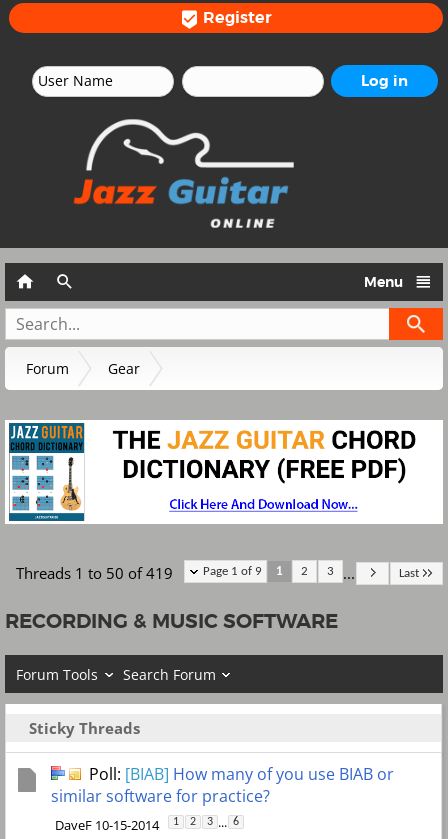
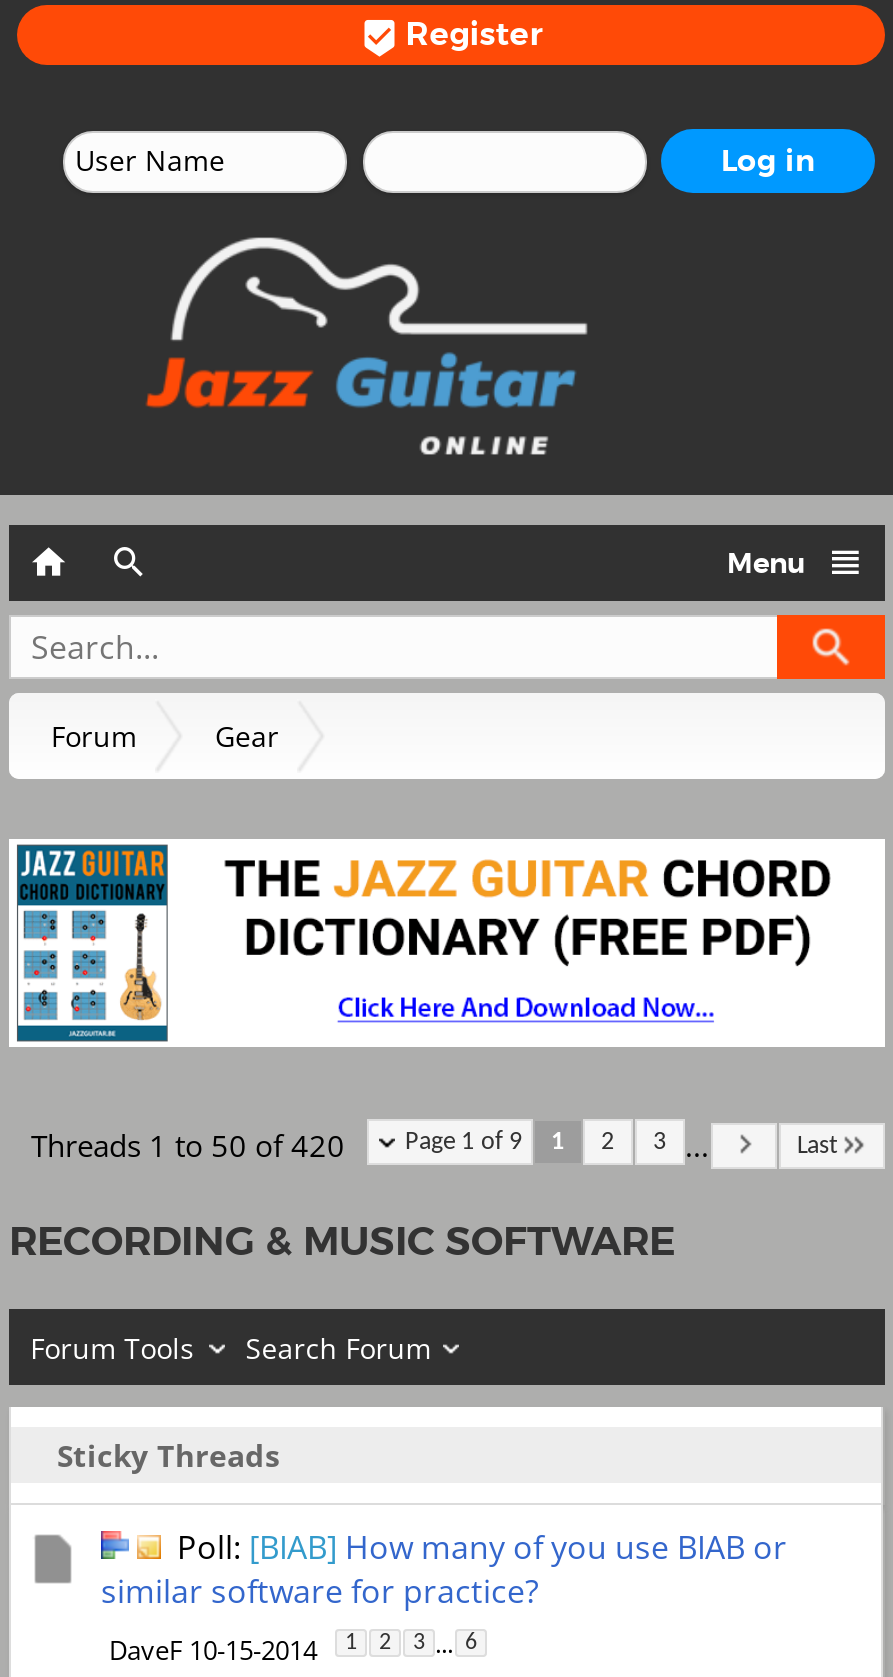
[16,563,173,583] Threads 1 to 50 of 419 -> [31,1126,345,1166] Threads 1 to 50 of 420

